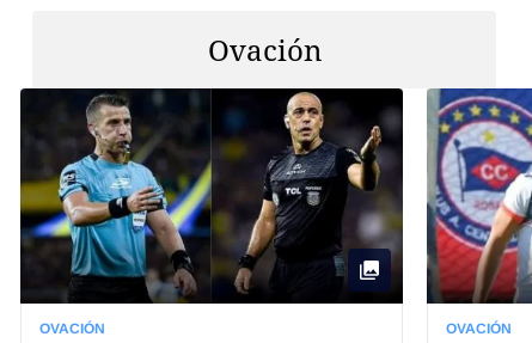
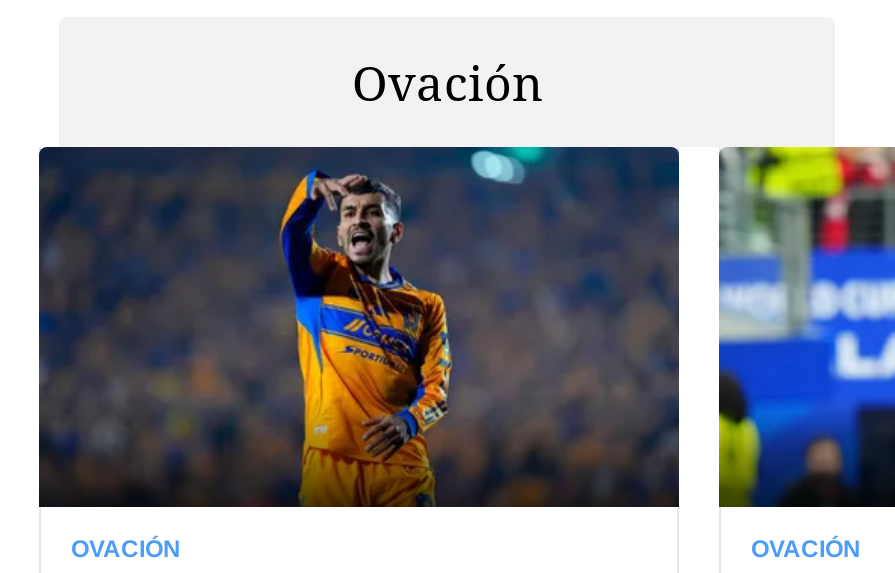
[19,87,403,304] [image] -> [37,145,679,507] [image]
[426,87,528,304] [image] -> [717,145,889,507] [image]

